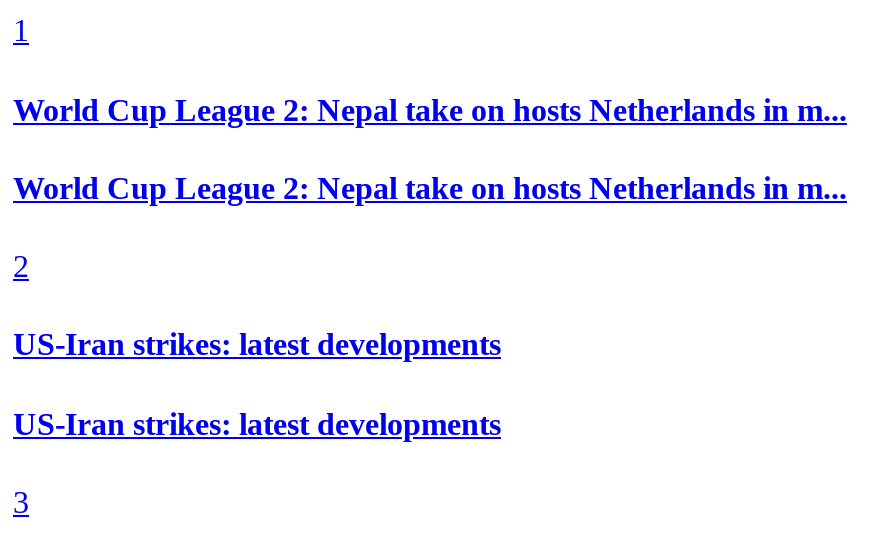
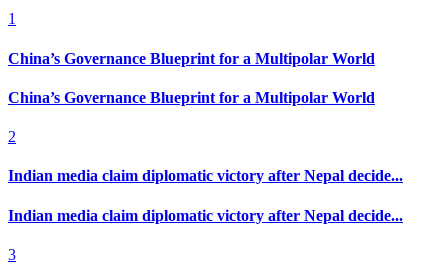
[13,92,847,126] World Cup League 2: Nepal take on hosts Netherlands in m... -> [8,49,375,66] China’s Governance Blueprint for a Multipolar World
[13,171,847,205] World Cup League 2: Nepal take on hosts Netherlands in m... -> [8,89,375,106] China’s Governance Blueprint for a Multipolar World
[13,328,501,362] US-Iran strikes: latest developments -> [8,167,403,184] Indian media claim diplomatic victory after Nepal decide...
[13,406,501,440] US-Iran strikes: latest developments -> [8,207,403,224] Indian media claim diplomatic victory after Nepal decide...

